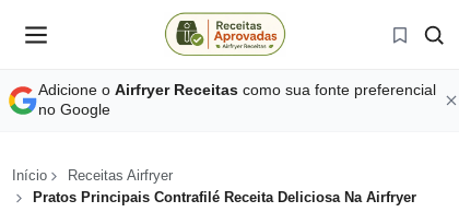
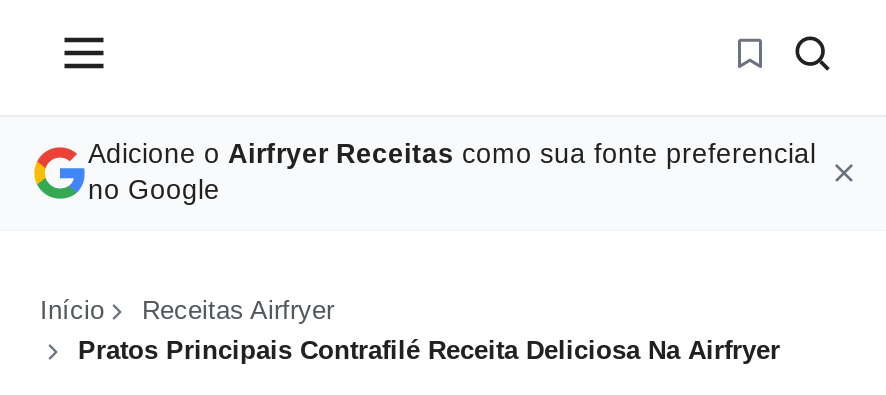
[164,11,286,57] [image] -> none

